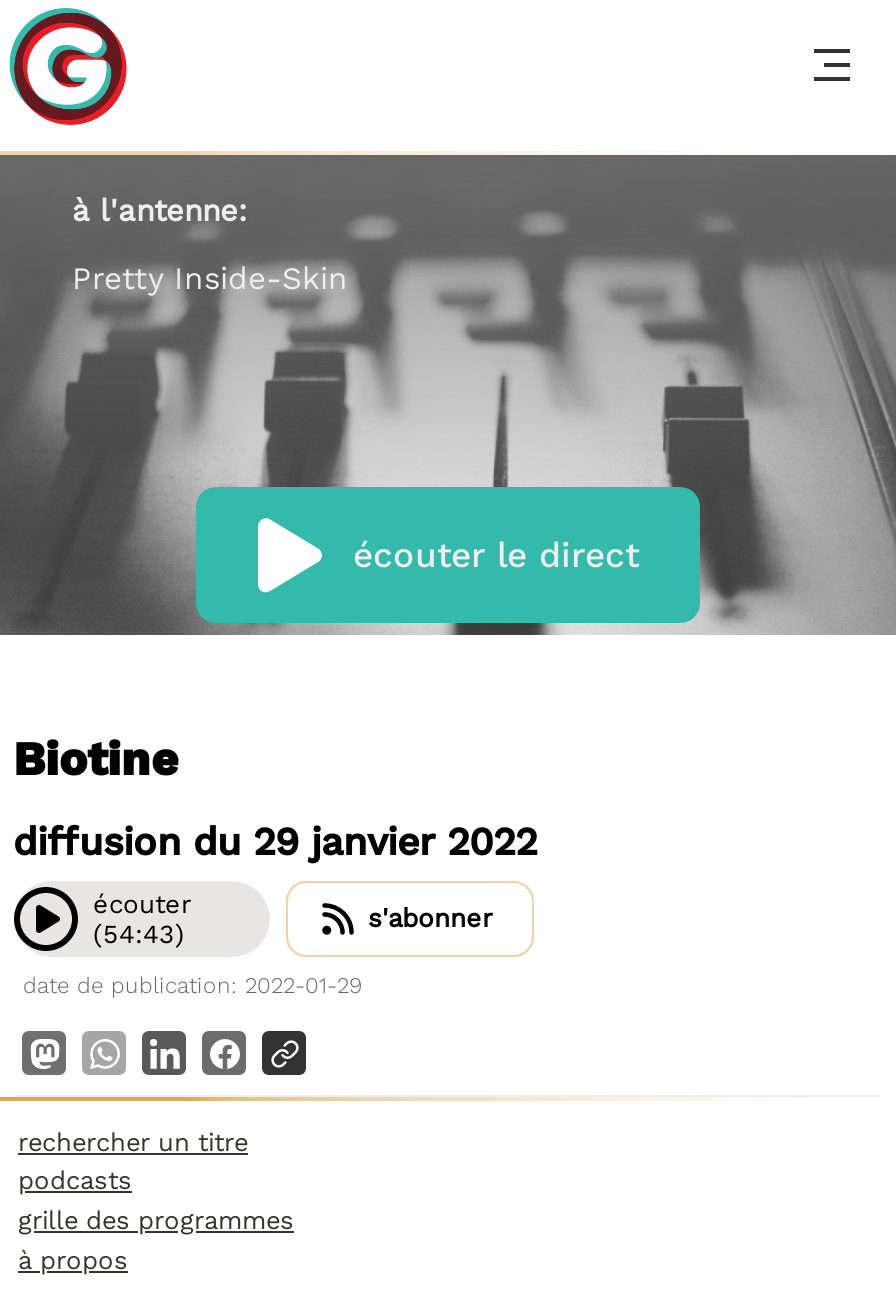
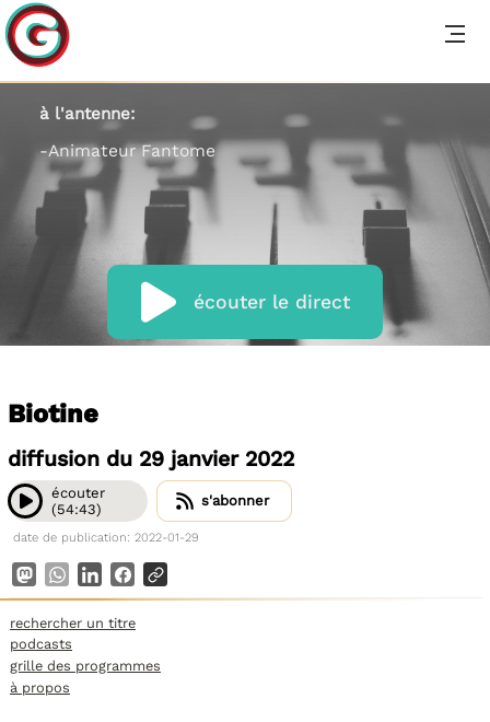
[72,260,348,298] Pretty Inside-Skin -> [39,140,215,161] -Animateur Fantome

